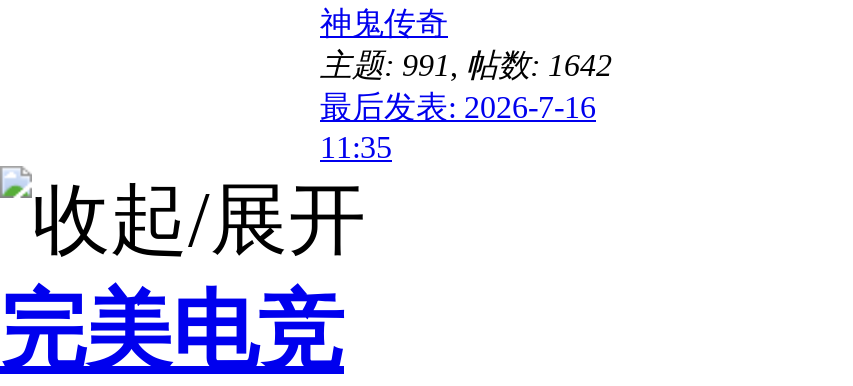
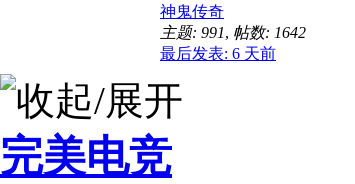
[320,90,596,164] 最后发表: 2026-7-16 | 11:35 -> [160,45,276,62] 最后发表: 6 天前

